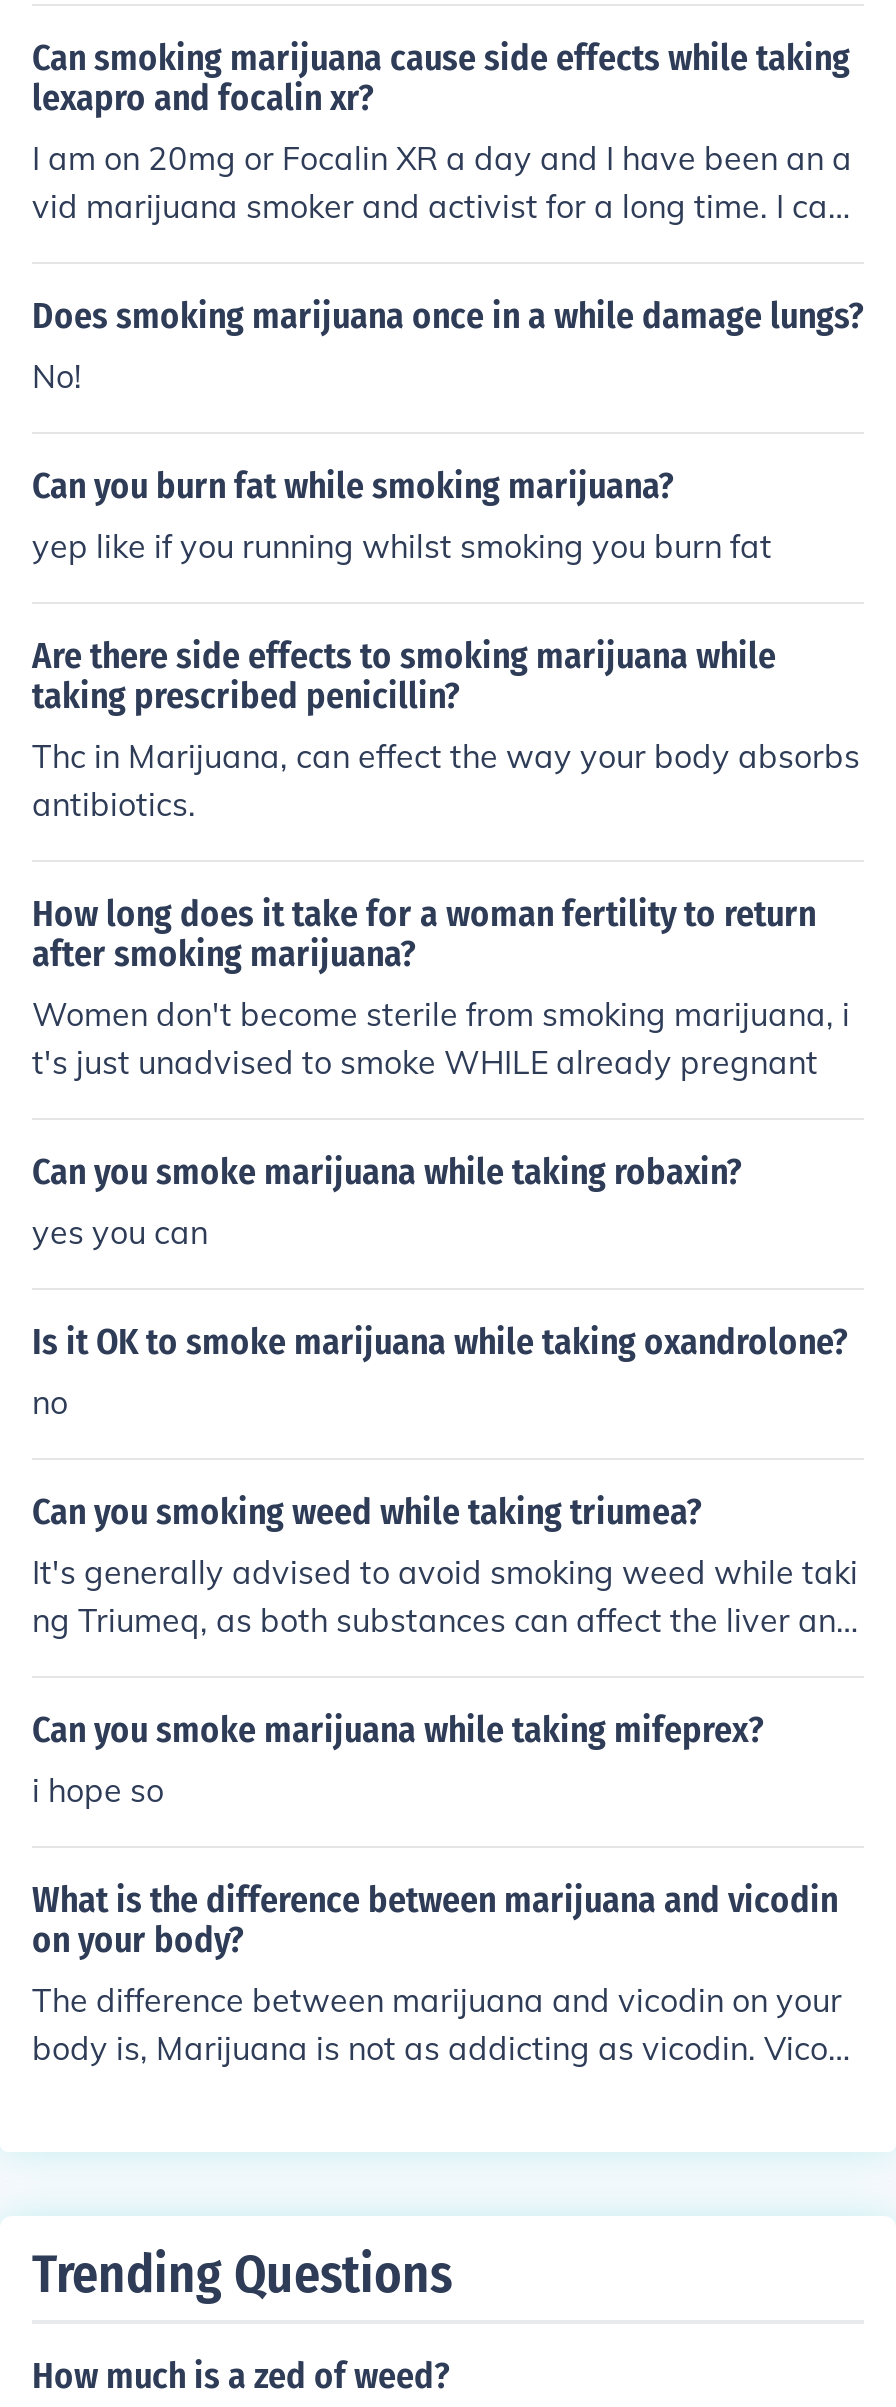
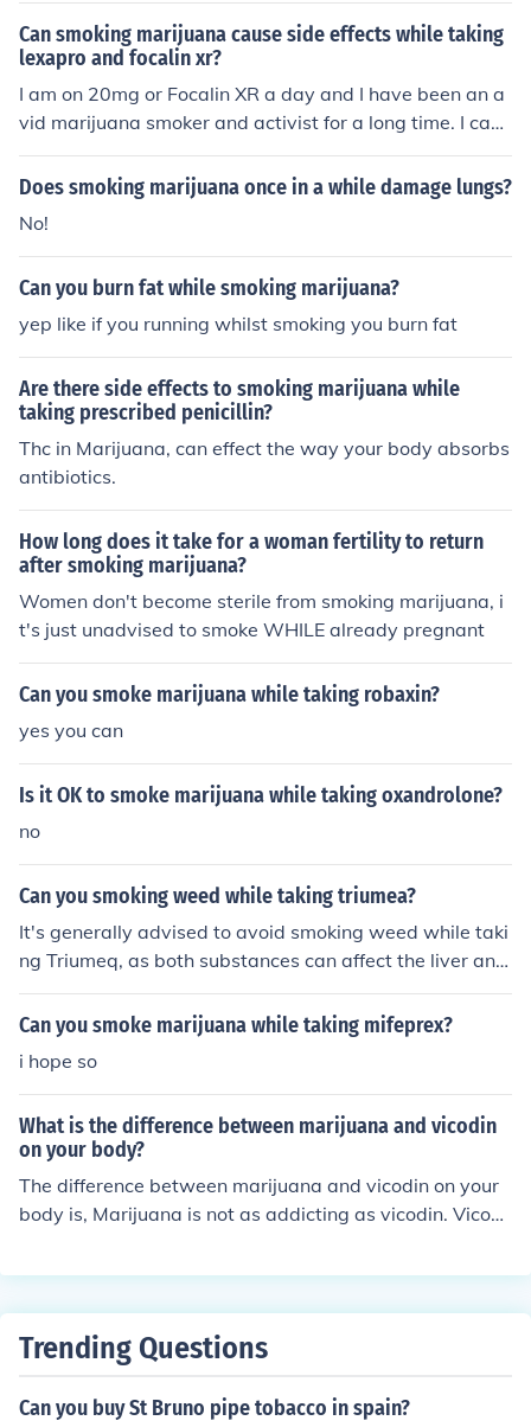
[32,2354,450,2398] How much is a zed of weed? -> [19,1395,410,1421] Can you buy St Bruno pipe tobacco in spain?

